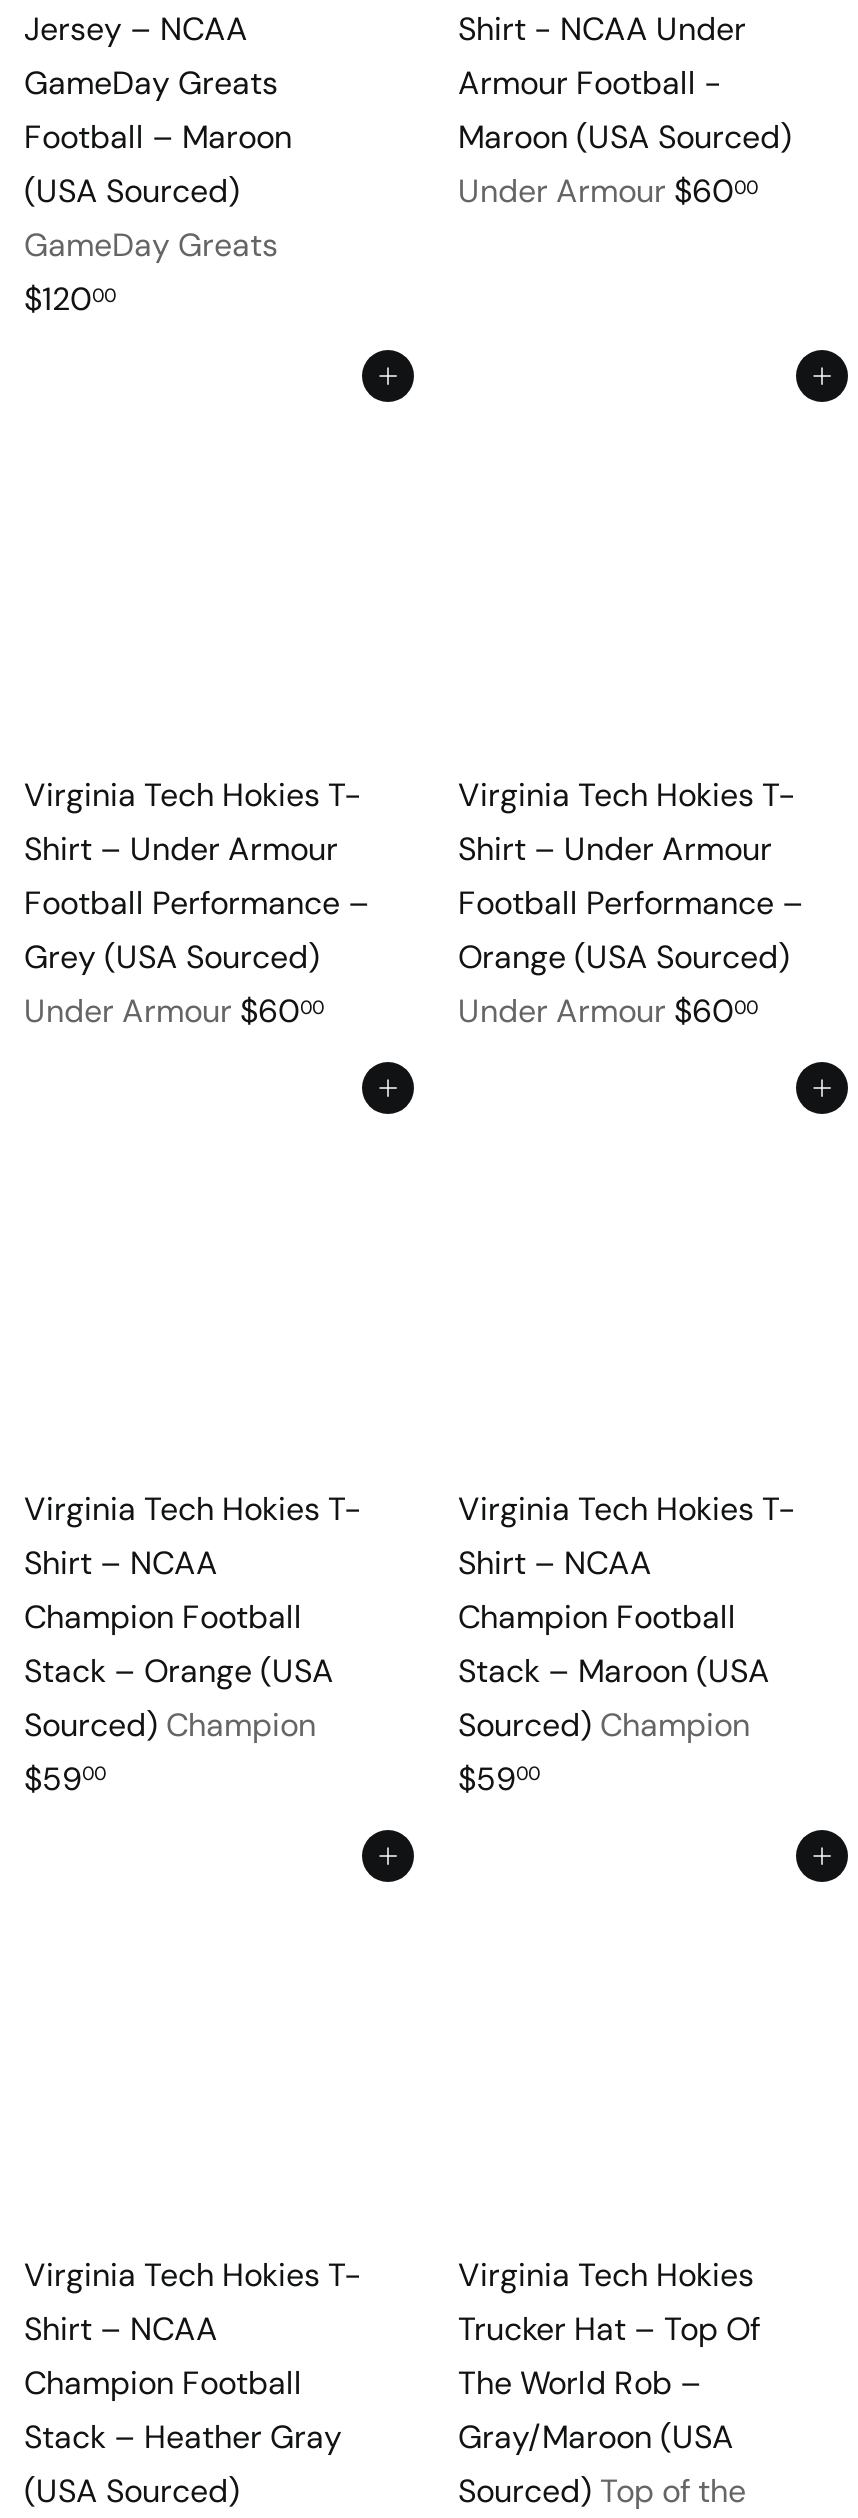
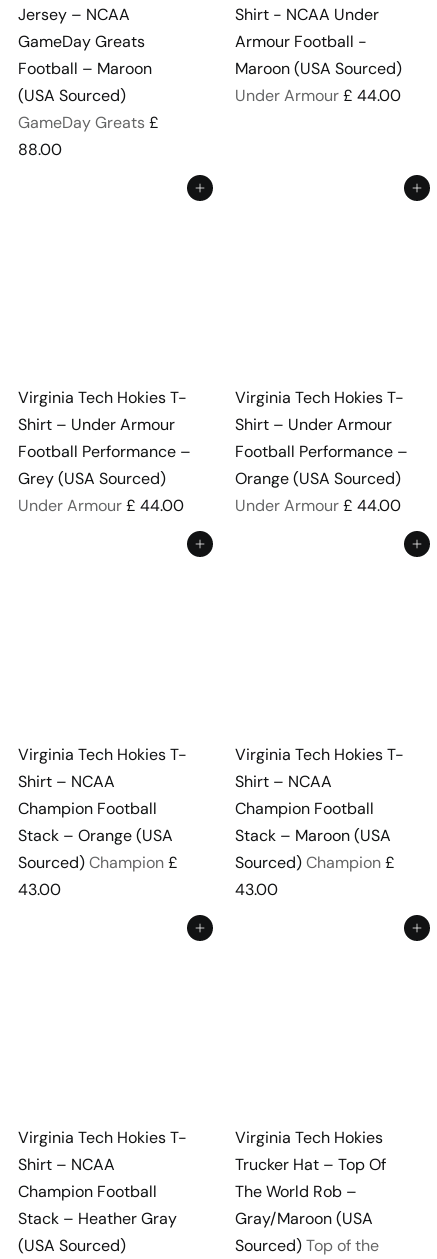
[458,171,758,213] Under Armour $6000 -> [235,85,401,106] Under Armour £ 44.00
[24,225,278,321] GameDay Greats | $12000 -> [18,112,159,160] GameDay Greats £ | 88.00
[24,991,324,1033] Under Armour $6000 -> [18,495,184,516] Under Armour £ 44.00
[458,991,758,1033] Under Armour $6000 -> [235,495,401,516] Under Armour £ 44.00
[24,1703,316,1799] Sourced) Champion | $5900 -> [18,852,178,900] Sourced) Champion £ | 43.00
[458,1703,750,1799] Sourced) Champion | $5900 -> [235,852,395,900] Sourced) Champion £ | 43.00

